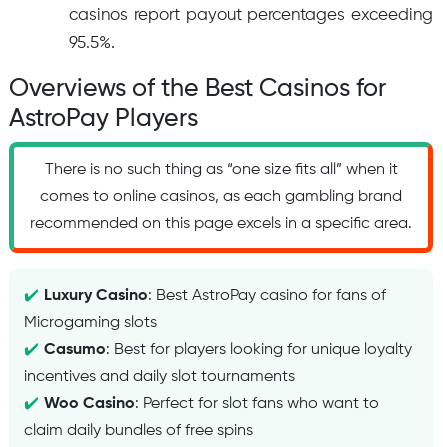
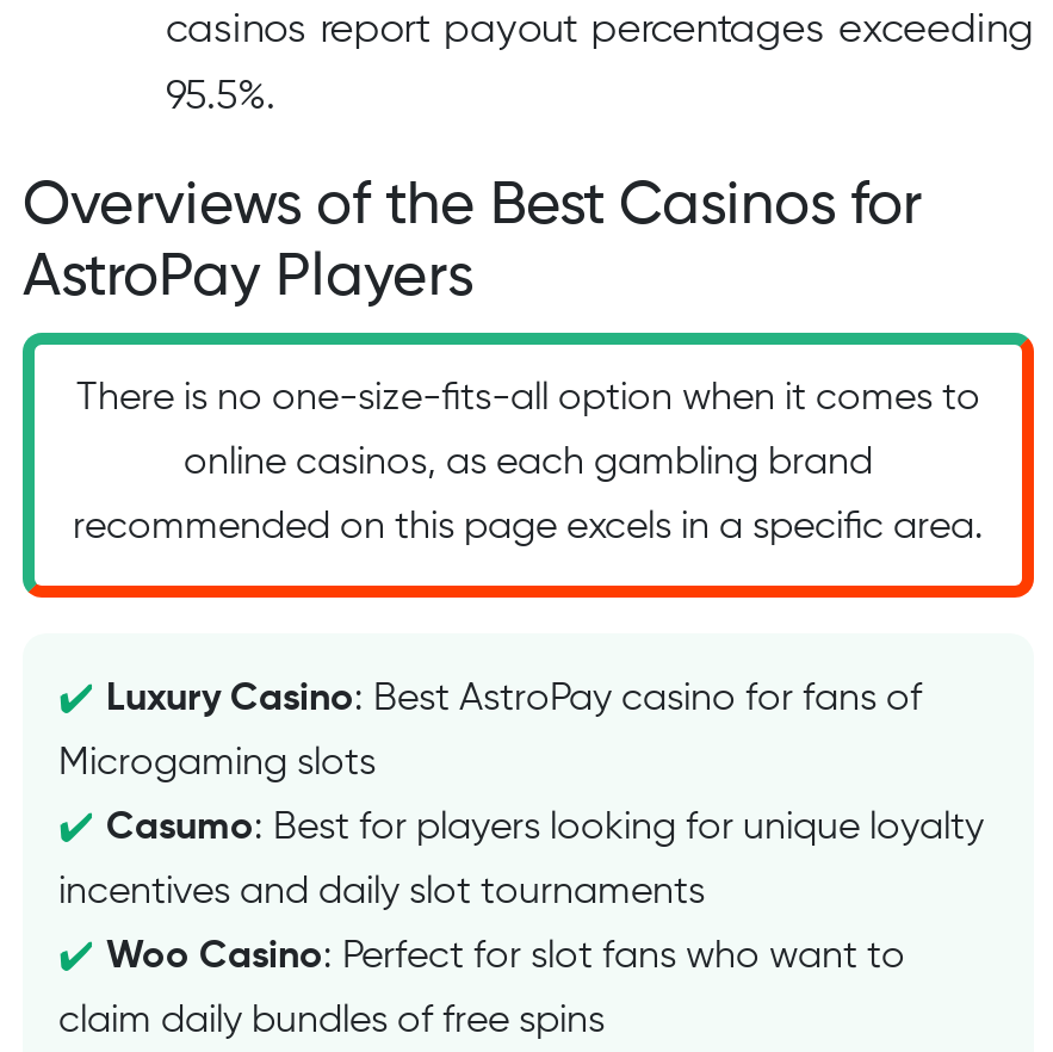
[44,162,397,178] There is no such thing as “one size fits all” when it -> [76,380,980,419] There is no one-size-fits-all option when it comes to
[40,189,402,205] comes to online casinos, as each gambling brand -> [184,445,873,483] online casinos, as each gambling brand

